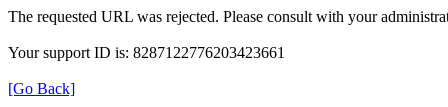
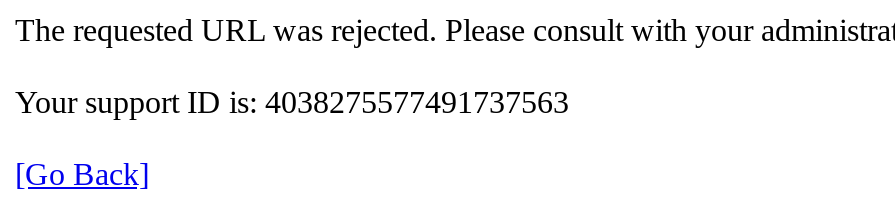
[8,44,285,61] Your support ID is: 8287122776203423661 -> [15,85,569,119] Your support ID is: 4038275577491737563

